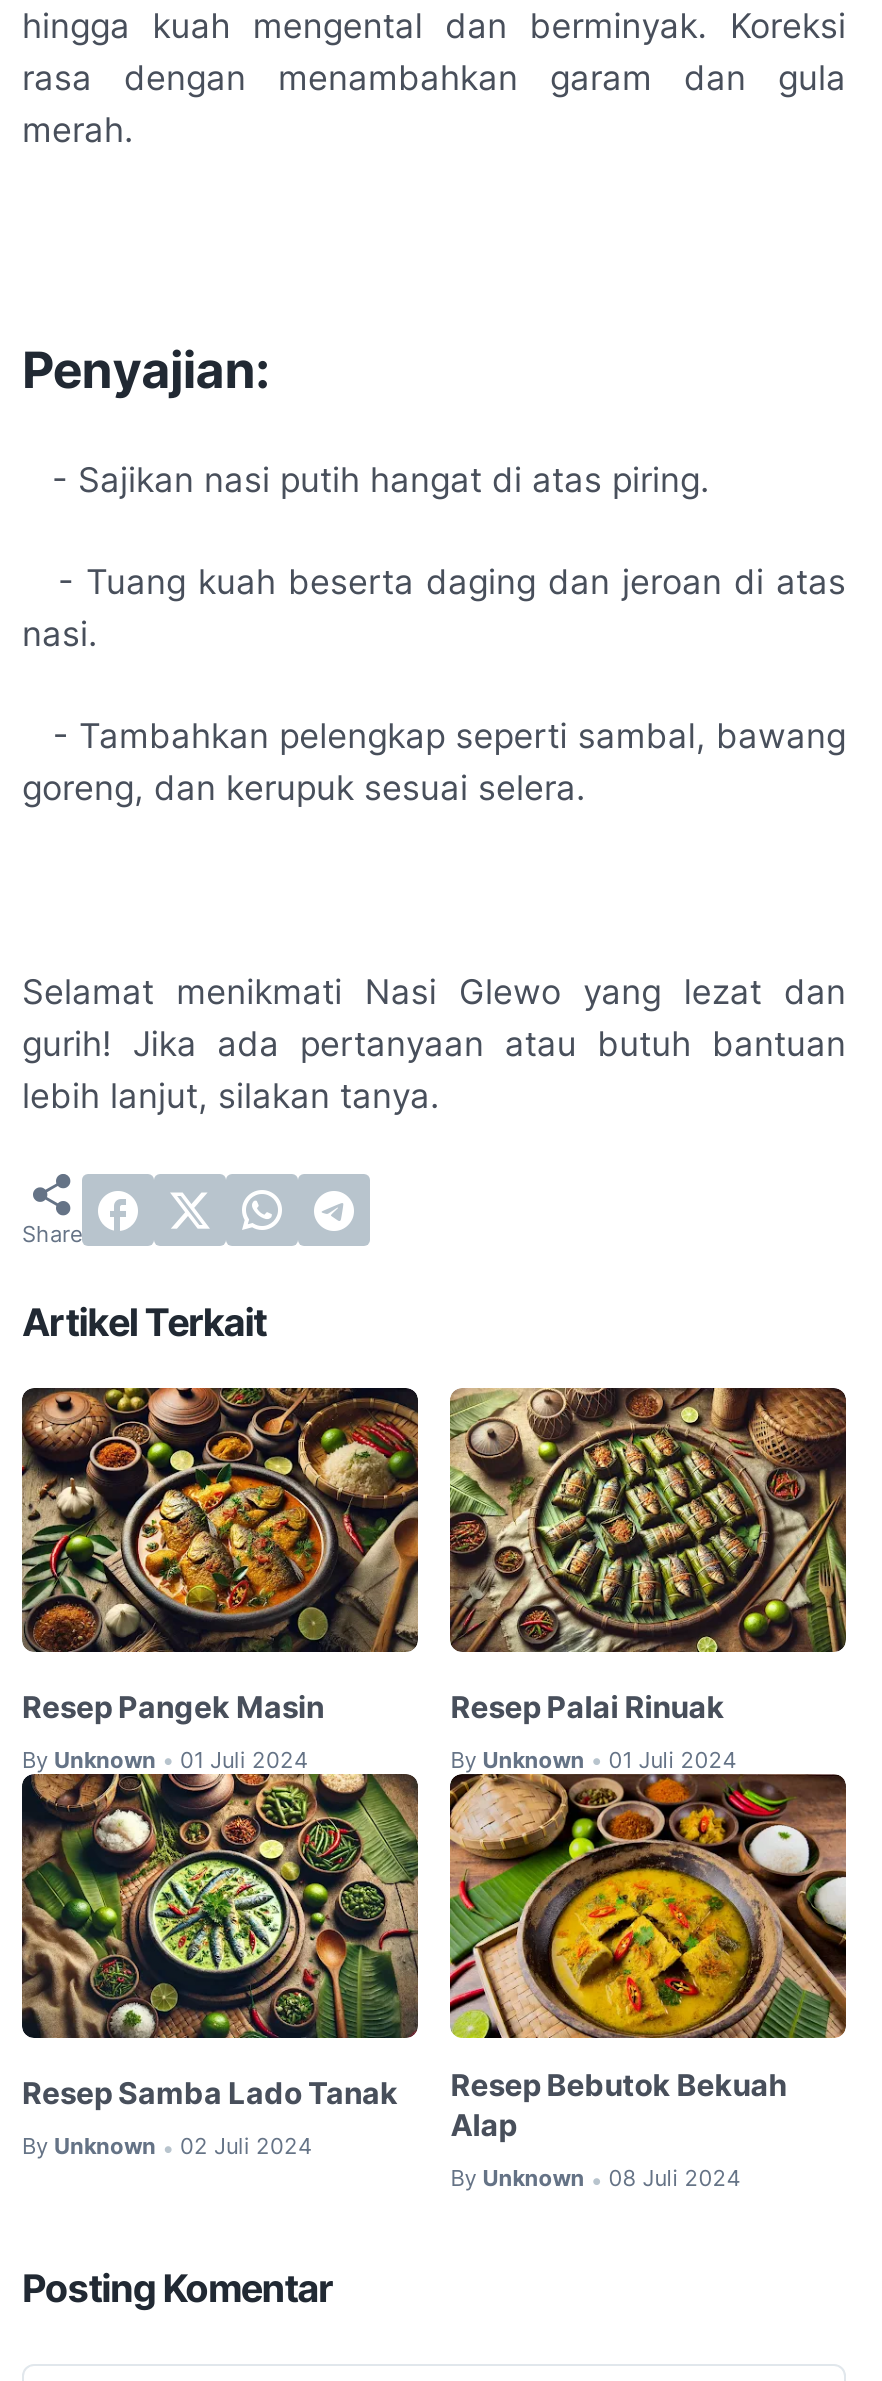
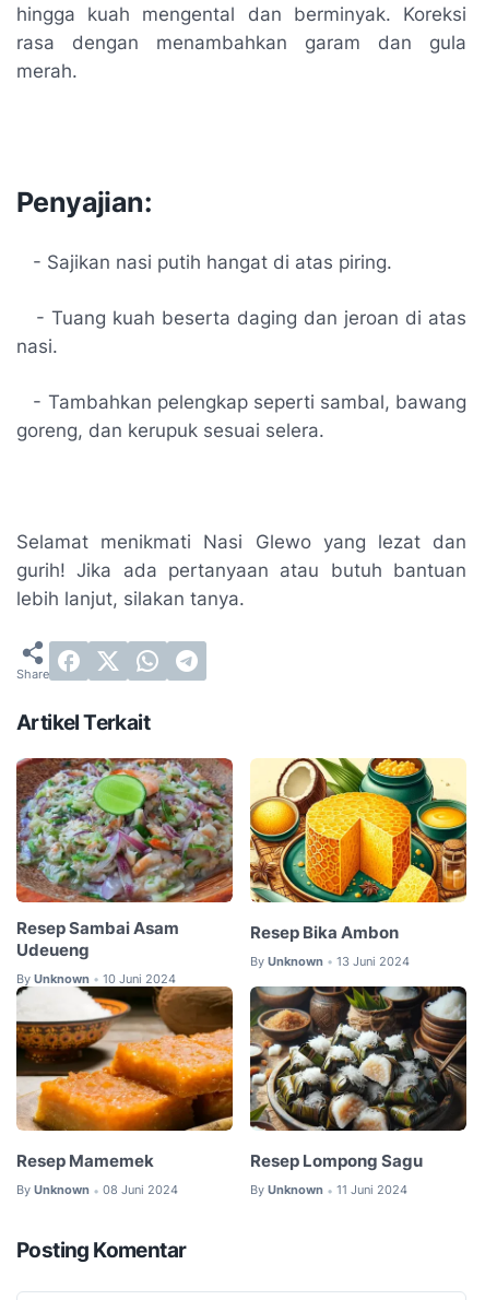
[22,1386,420,1726] [image] | Resep Pangek Masin -> [15,757,234,960] [image] | Resep Sambai Asam | Udeueng
[448,1386,848,1726] [image] | Resep Palai Rinuak -> [249,757,468,943] [image] | Resep Bika Ambon
[20,1746,420,2062] [image] | By Unknown • 01 Juli 2024 -> [15,969,234,1126] [image] | By Unknown • 10 Juni 2024
[448,1746,848,2070] [image] | By Unknown • 01 Juli 2024 -> [249,953,468,1132] [image] | By Unknown • 13 Juni 2024
[22,2076,398,2112] Resep Samba Lado Tanak -> [16,1152,154,1171] Resep Mamemek
[450,2068,786,2144] Resep Bebutok Bekuah | Alap -> [250,1152,423,1171] Resep Lompong Sagu
[22,2132,312,2161] By Unknown • 02 Juli 2024 -> [16,1182,178,1198] By Unknown • 08 Juni 2024
[450,2164,740,2193] By Unknown • 08 Juli 2024 -> [250,1182,408,1198] By Unknown • 11 Juni 2024

